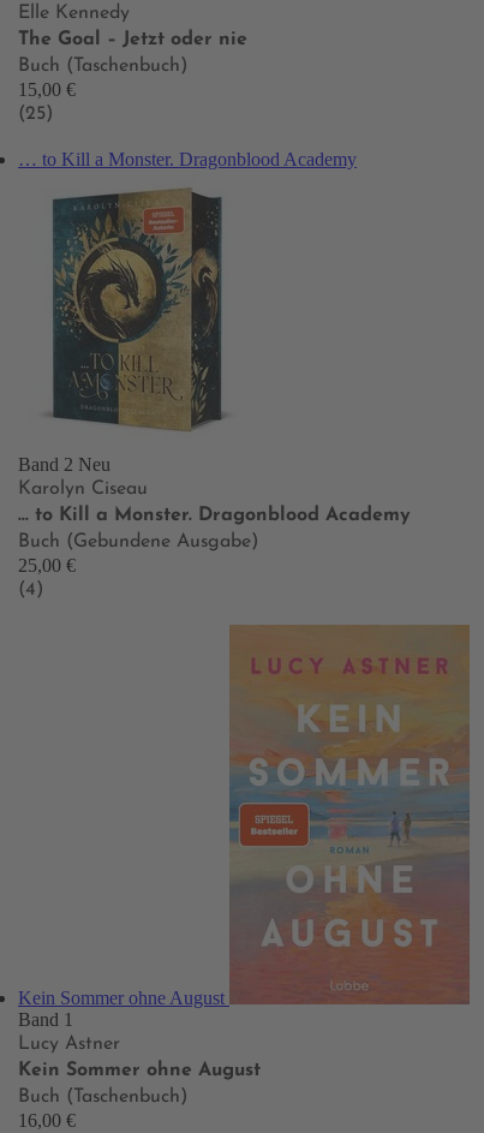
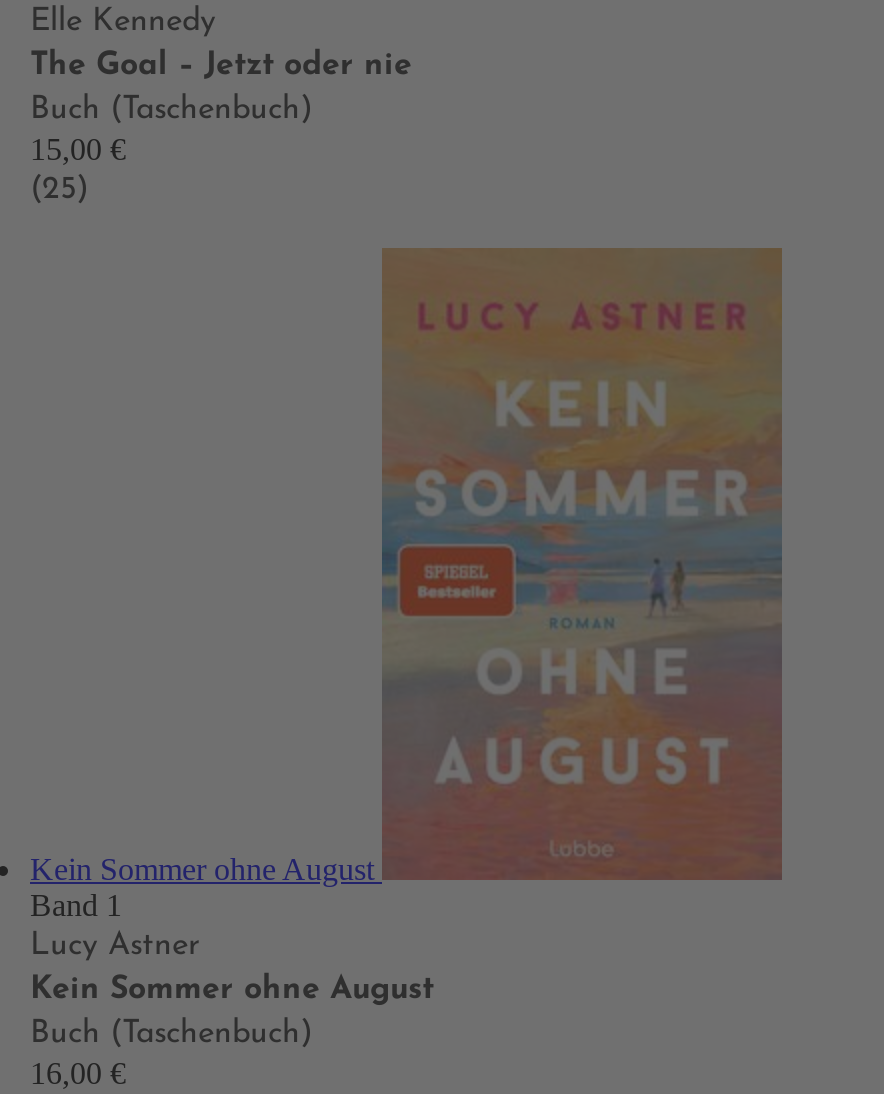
[18,149,357,169] … to Kill a Monster. Dragonblood Academy -> none
[18,186,411,600] [image] | Band 2 Neu | Karolyn Ciseau | … to Kill a Monster. Dragonblood Academy | Buch (Gebundene Ausgabe) | 25,00 € | (4) -> none

